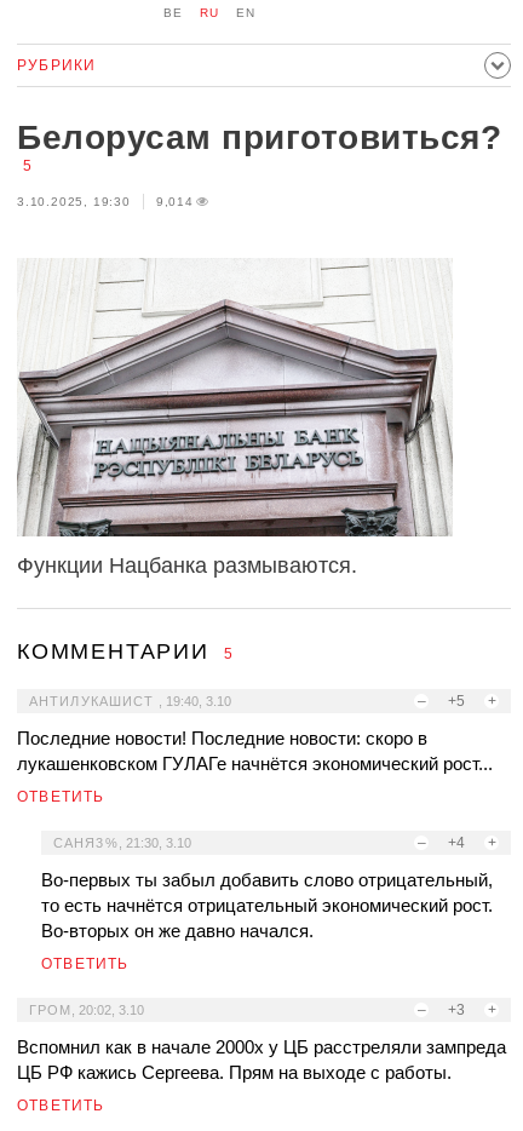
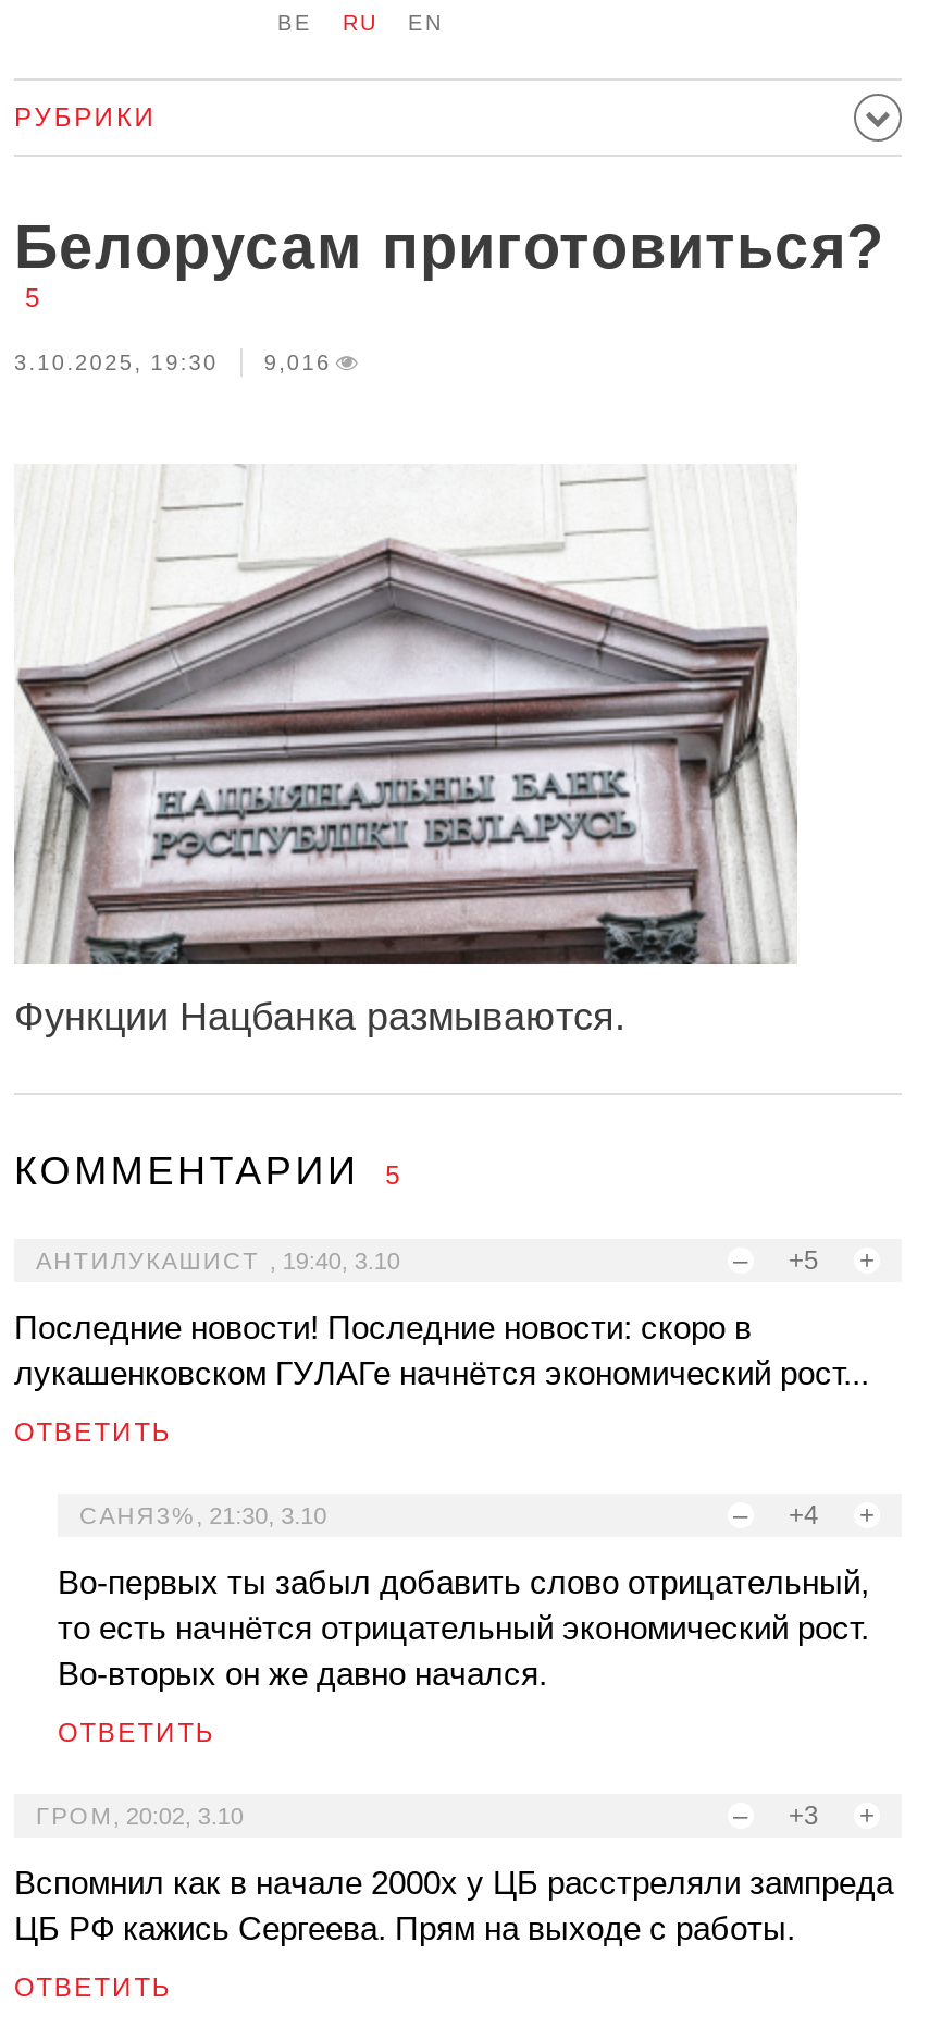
[17,195,193,208] 3.10.2025, 19:30 9,014 -> [14,351,331,374] 3.10.2025, 19:30 9,016

